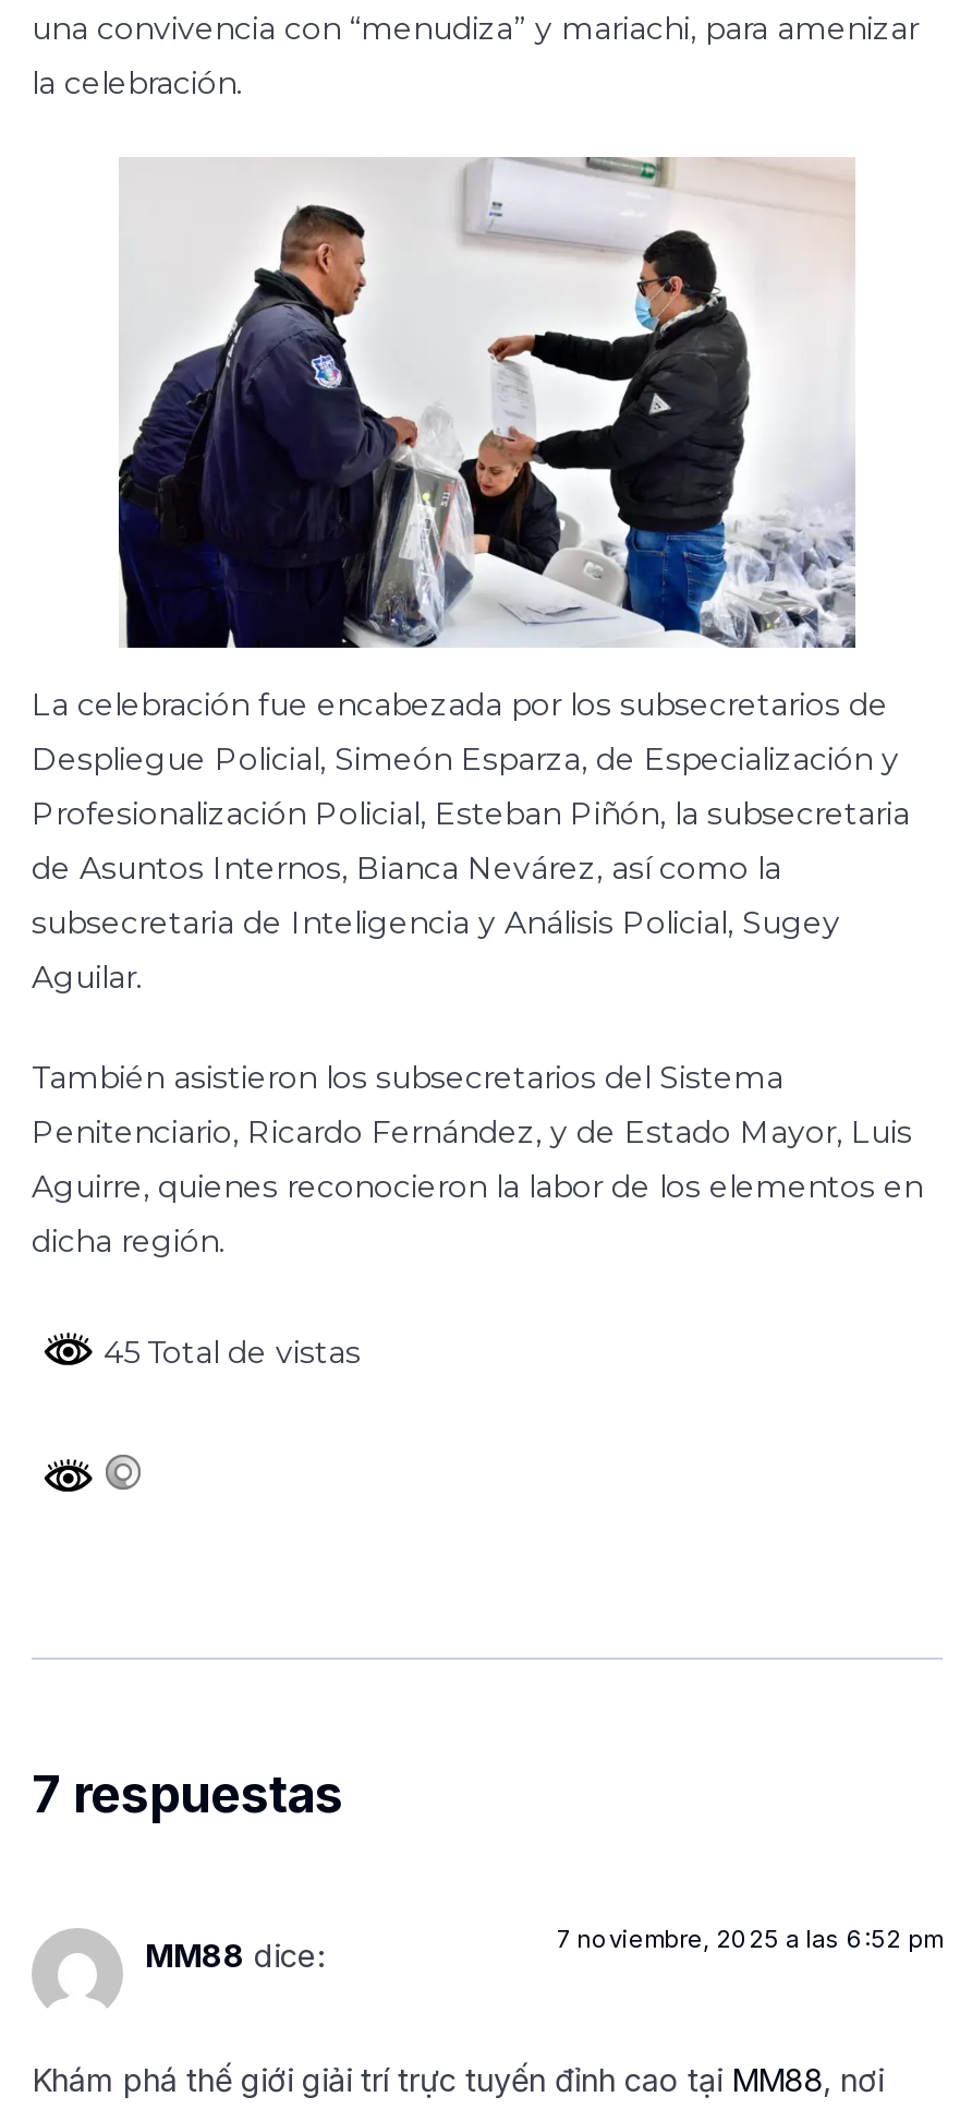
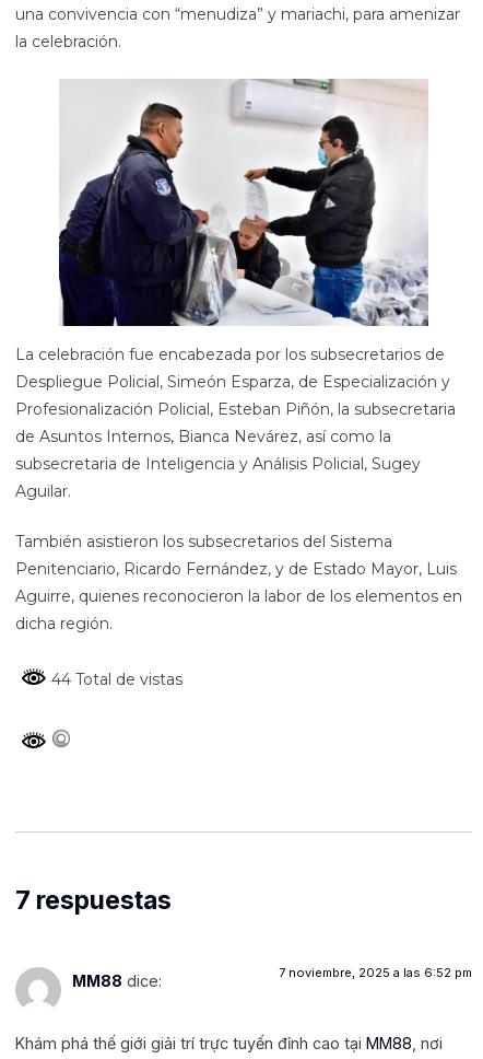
[95,1333,361,1373] 45 Total de vistas -> [47,669,182,689] 44 Total de vistas

